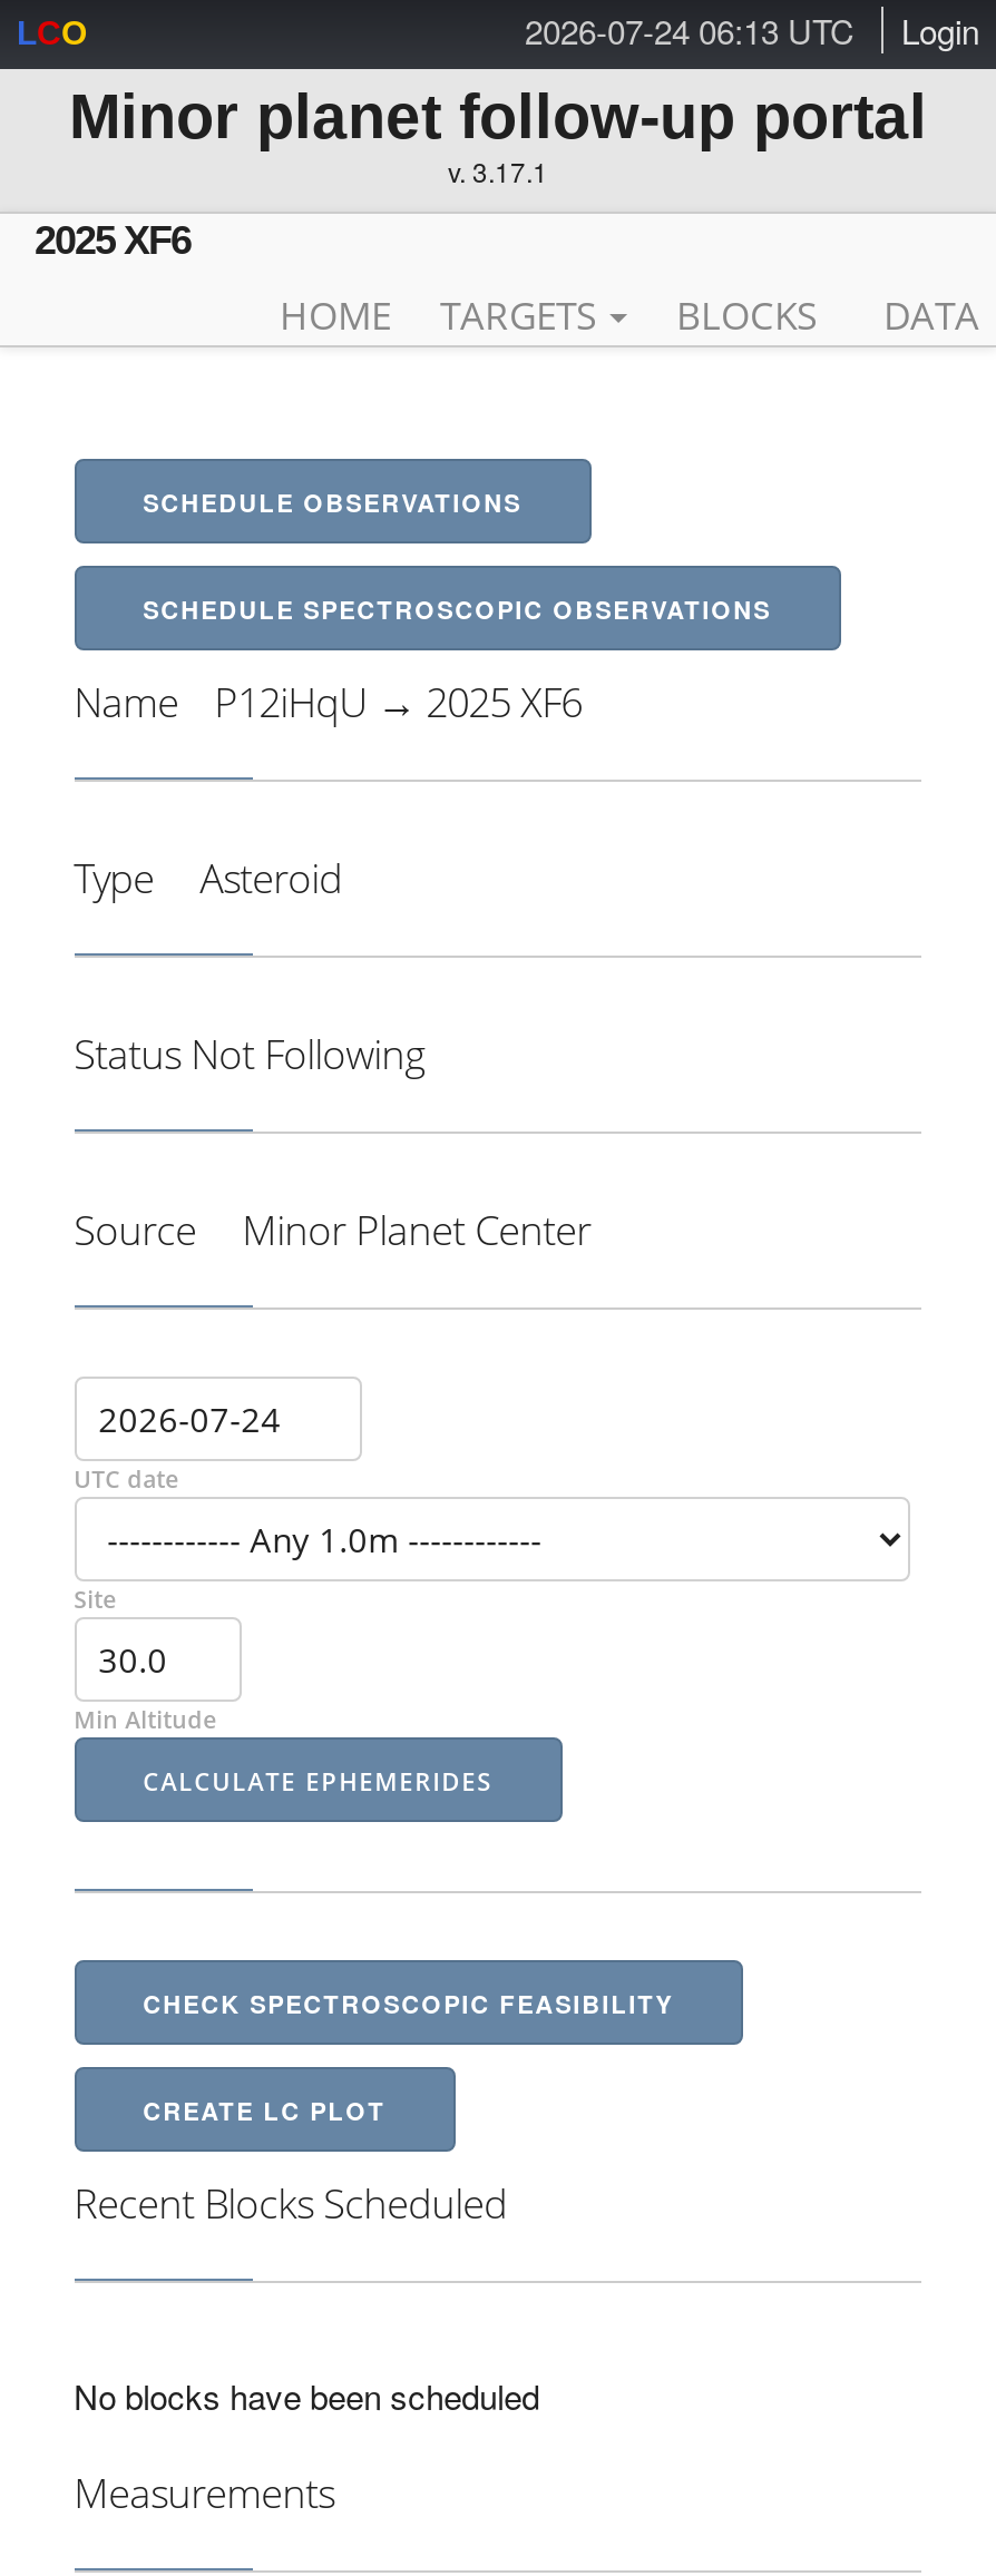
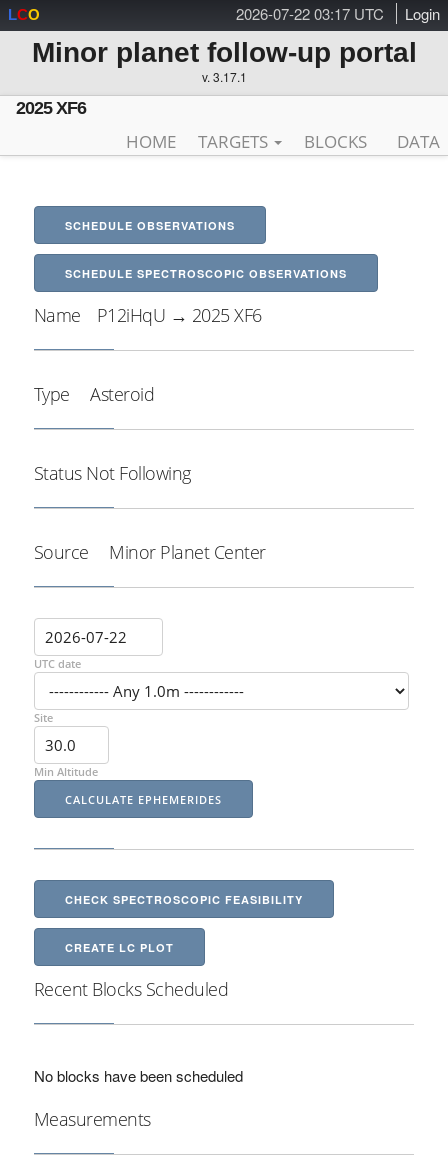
[525,7,979,53] 2026-07-24 06:13 UTC Login -> [236,3,440,24] 2026-07-22 03:17 UTC Login

